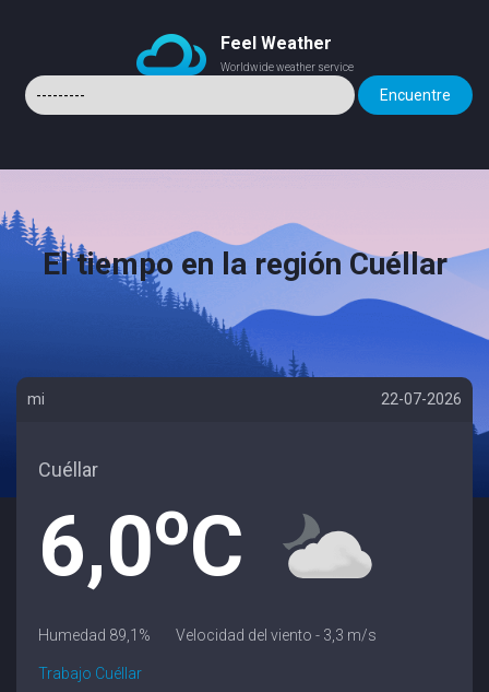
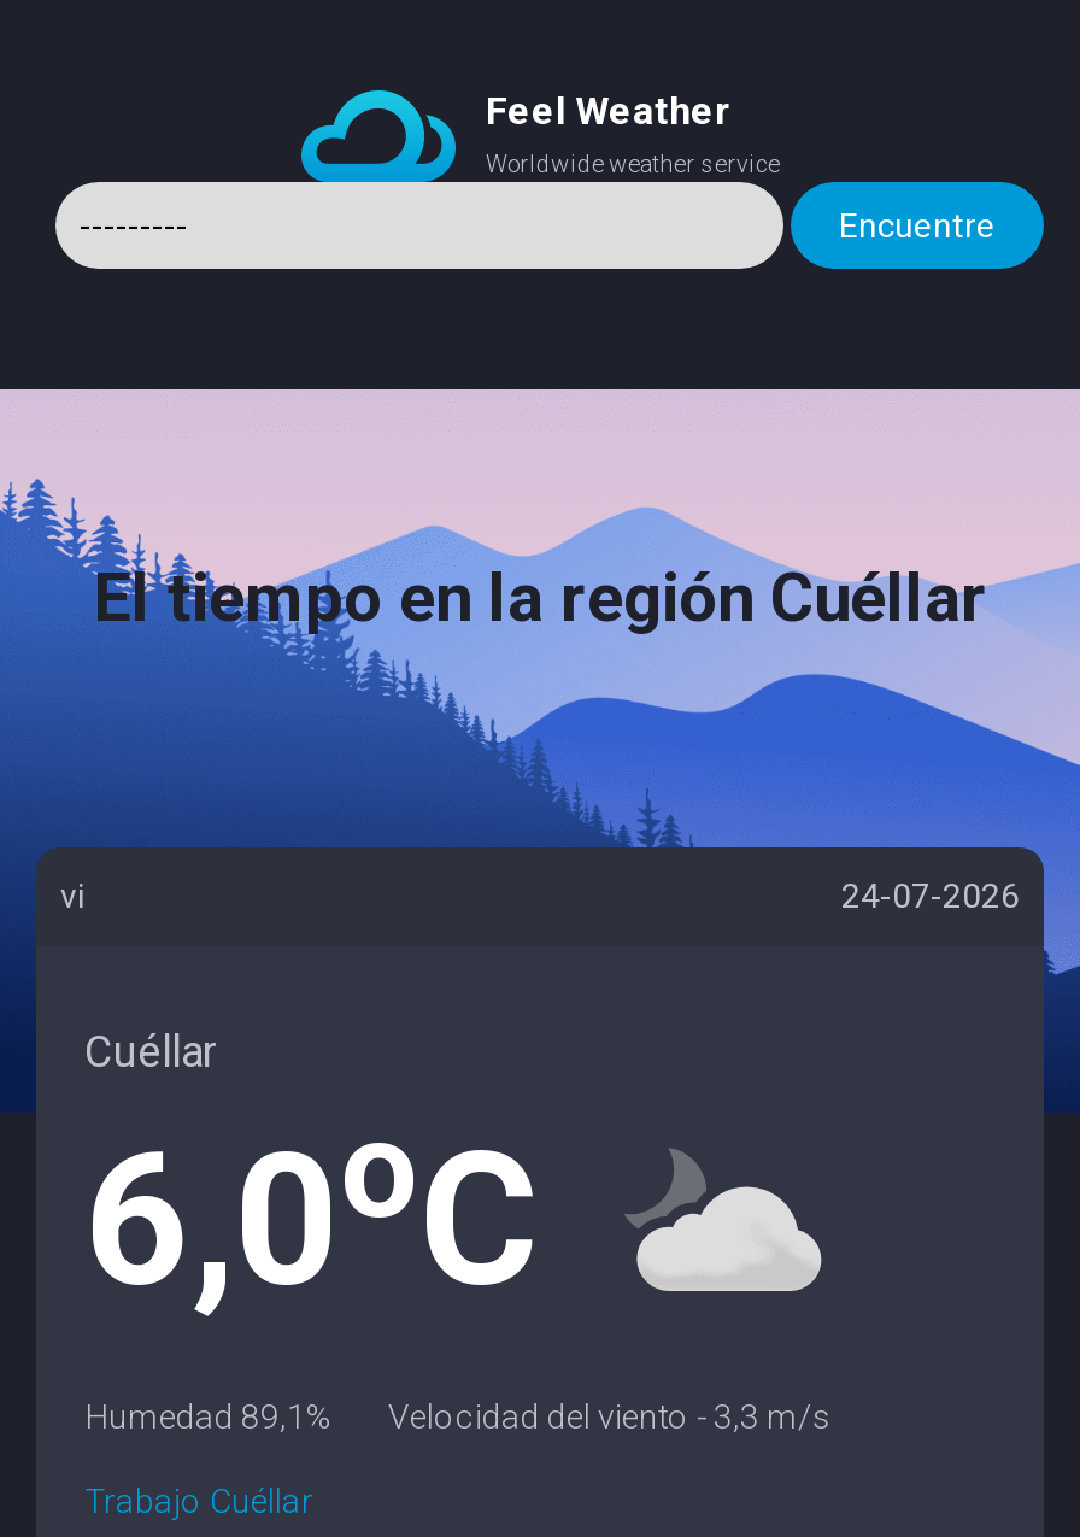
[27,390,462,408] mi | 22-07-2026 -> [60,876,1020,915] vi | 24-07-2026

